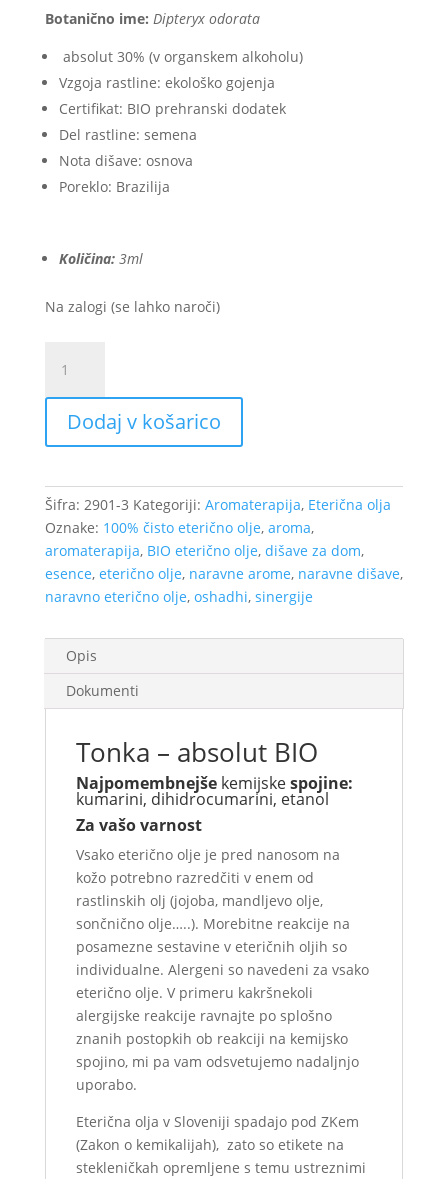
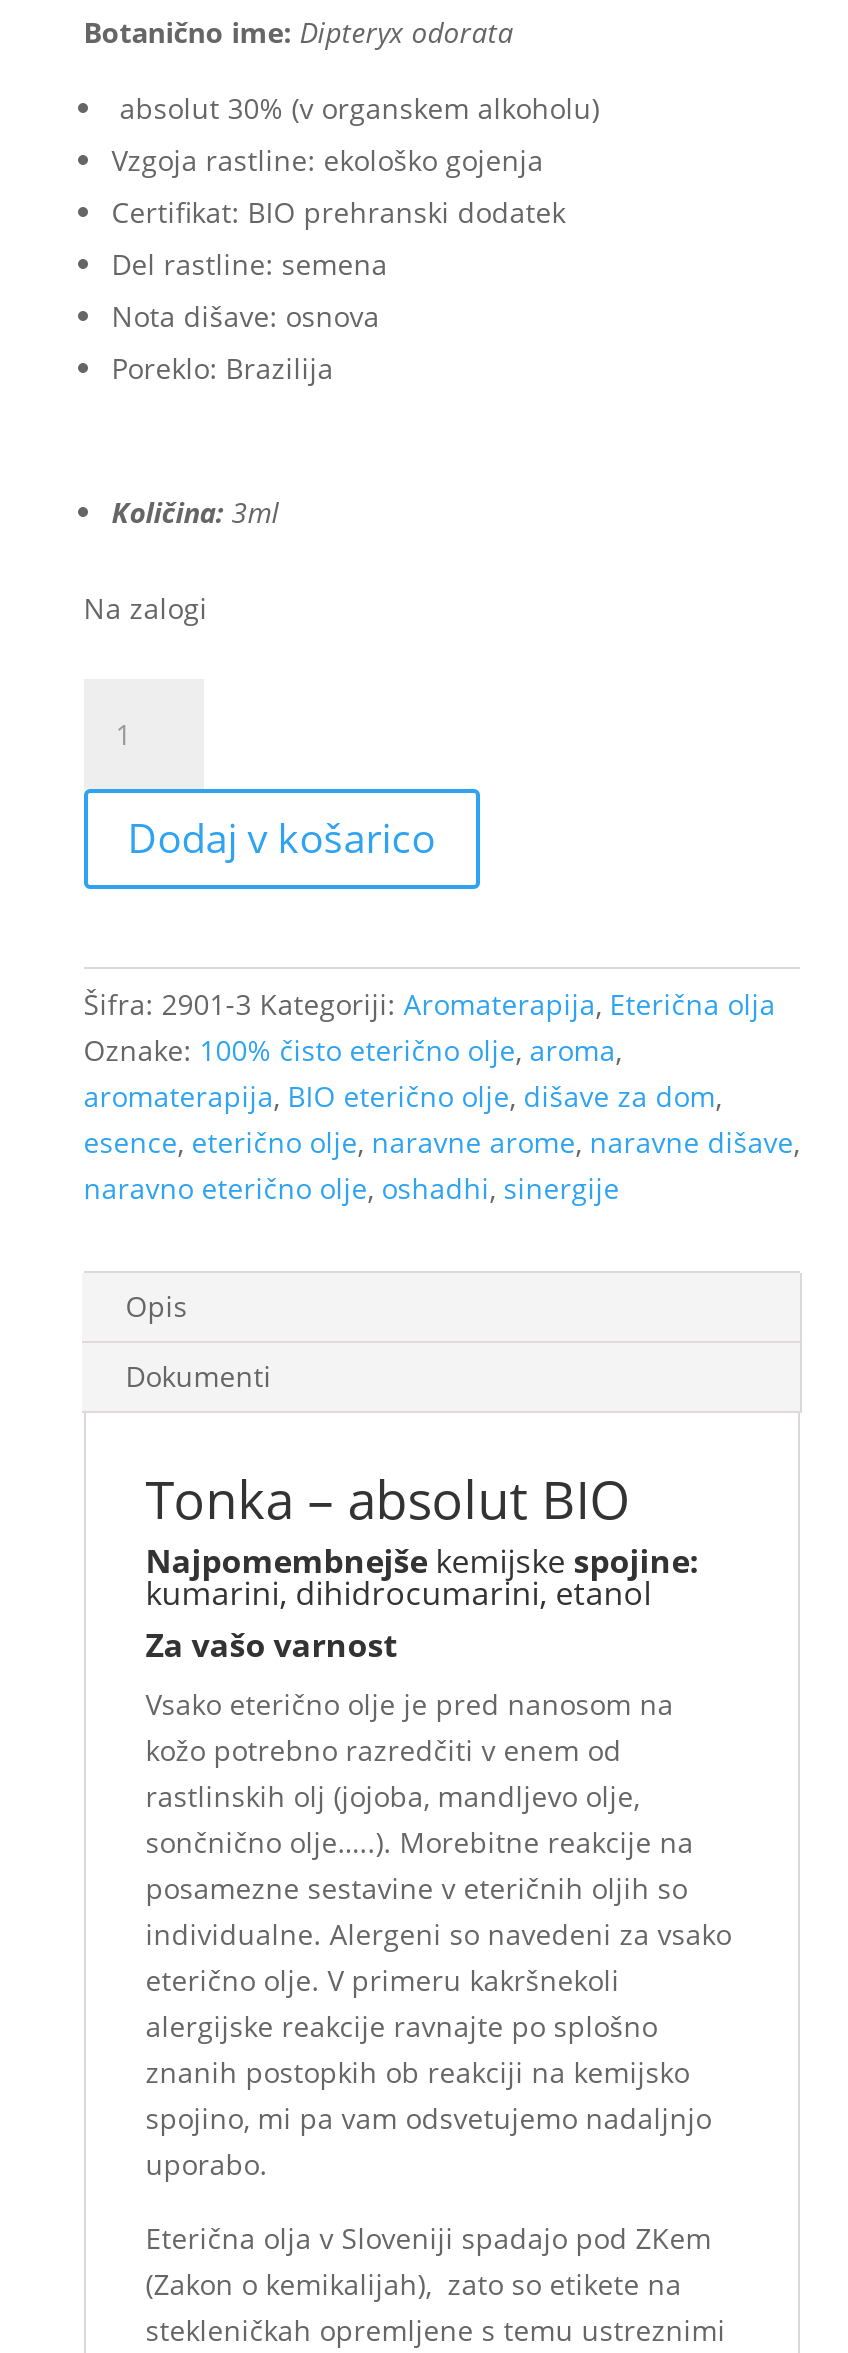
[45,297,220,316] Na zalogi (se lahko naroči) -> [84,589,208,627] Na zalogi

